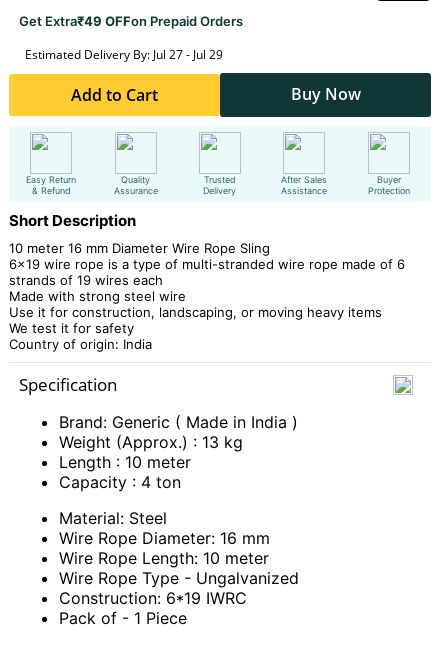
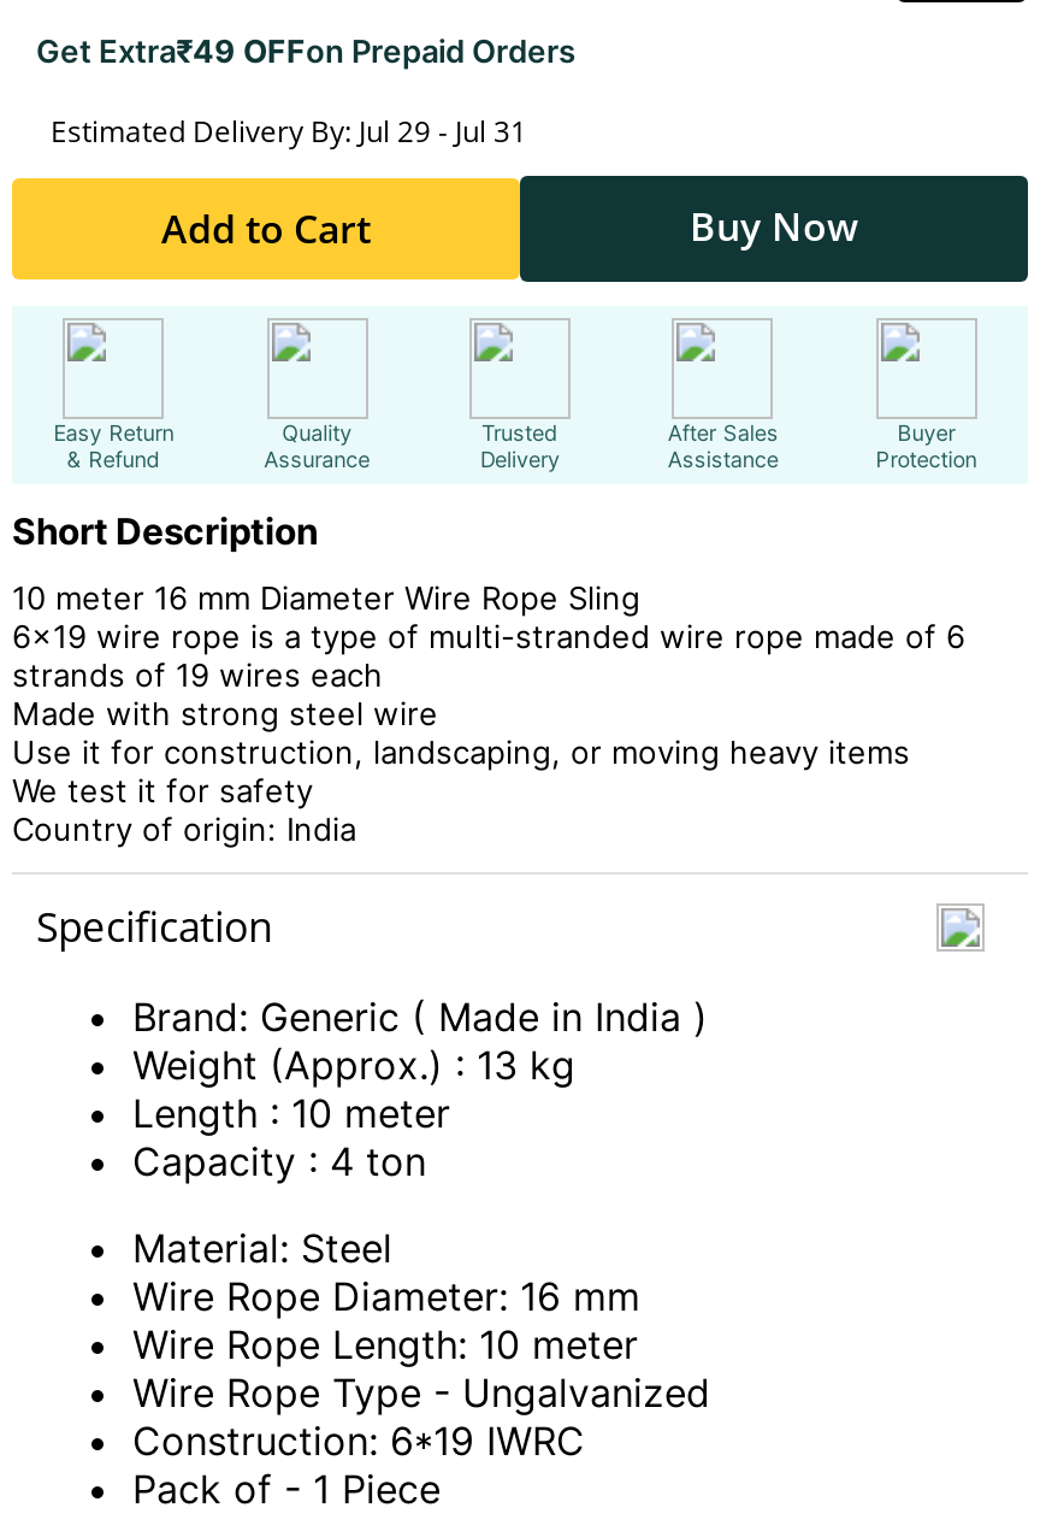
[25,46,223,63] Estimated Delivery By: Jul 27 - Jul 29 -> [51,111,527,152] Estimated Delivery By: Jul 29 - Jul 31

